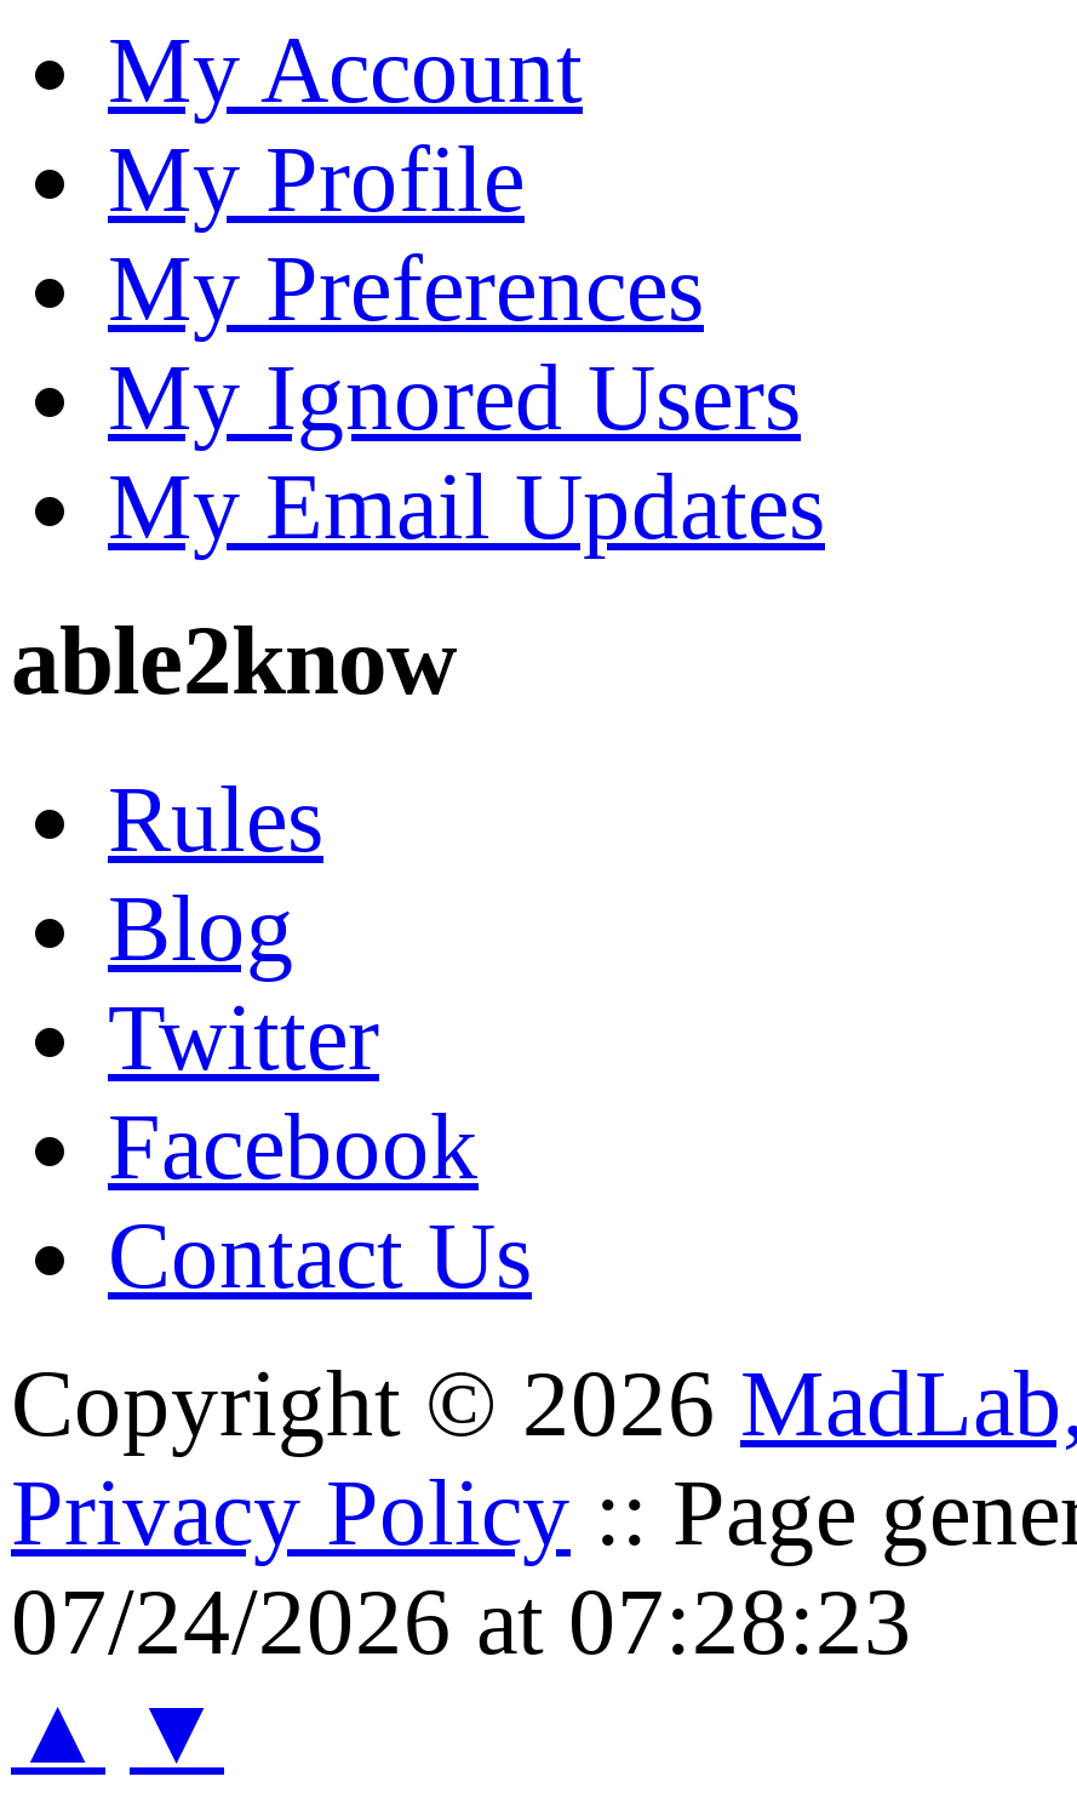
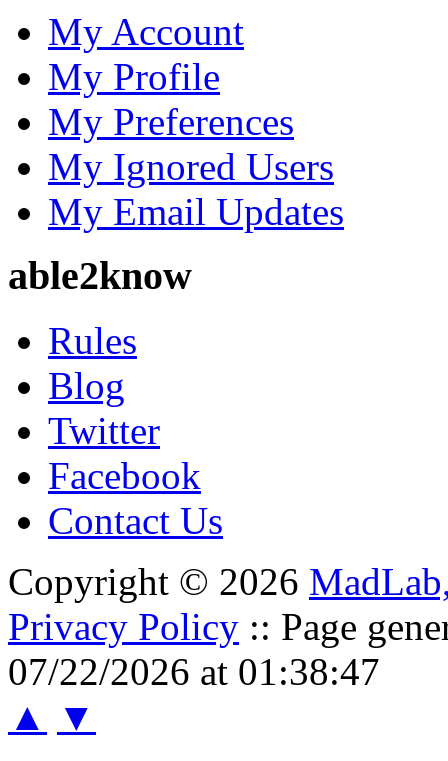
[11,1569,912,1673] 07/24/2026 at 07:28:23 -> [8,650,380,693] 07/22/2026 at 01:38:47

